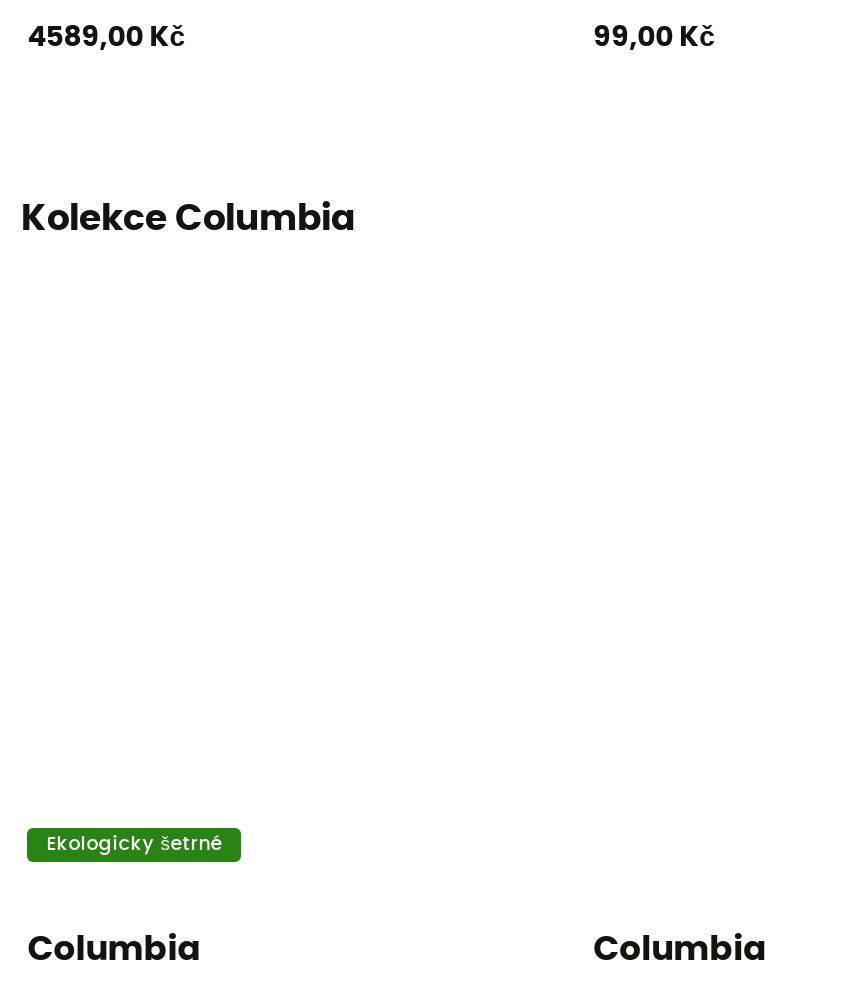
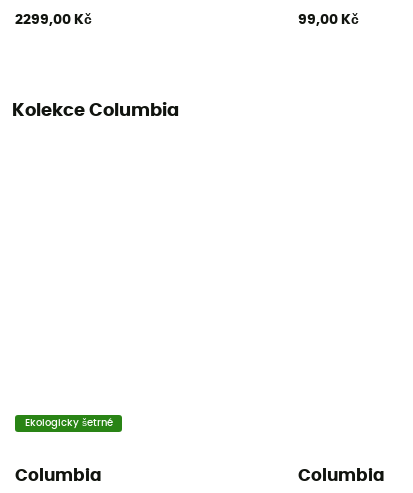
[27,24,185,52] 4589,00 Kč -> [15,13,92,27] 2299,00 Kč

